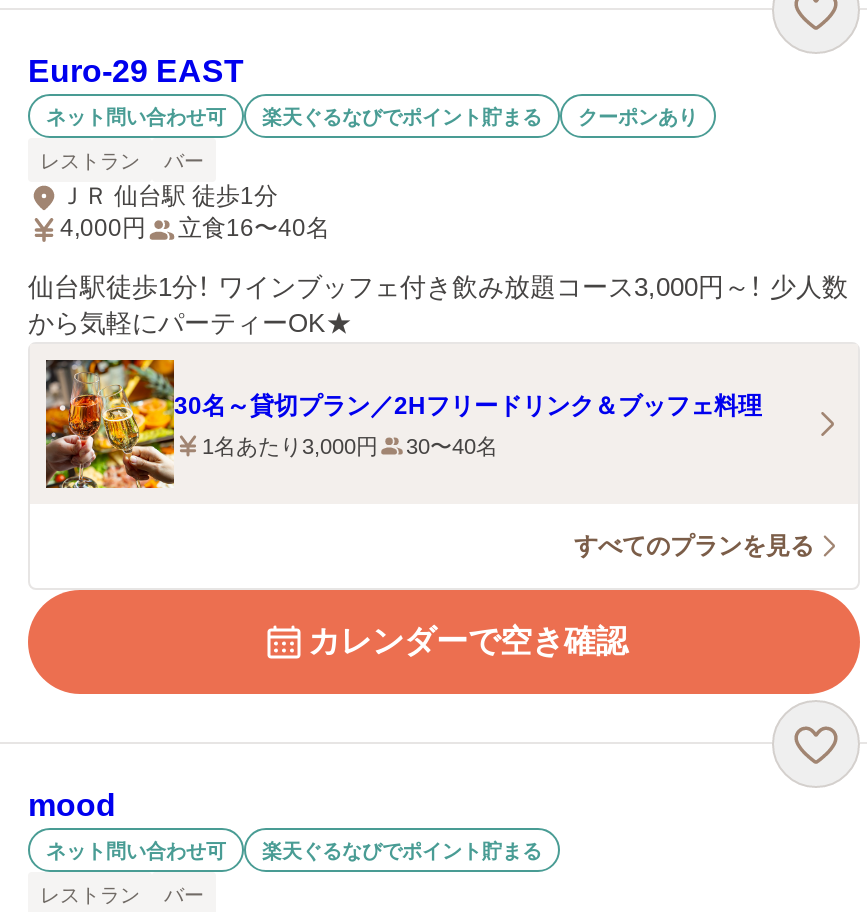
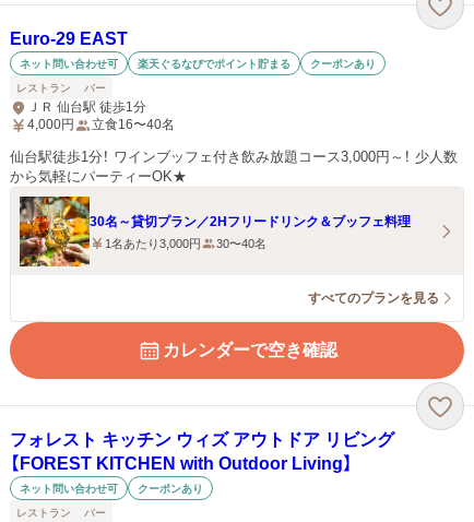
[28,788,116,822] mood -> [10,430,394,473] フォレスト キッチン ウィズ アウトドア リビング | 【FOREST KITCHEN with Outdoor Living】
[262,839,542,861] 楽天ぐるなびでポイント貯まる -> [138,482,203,494] クーポンあり

